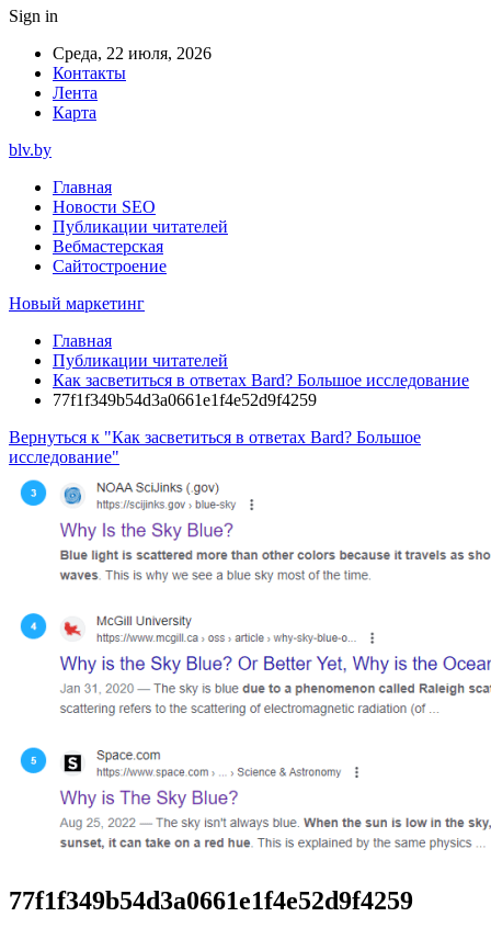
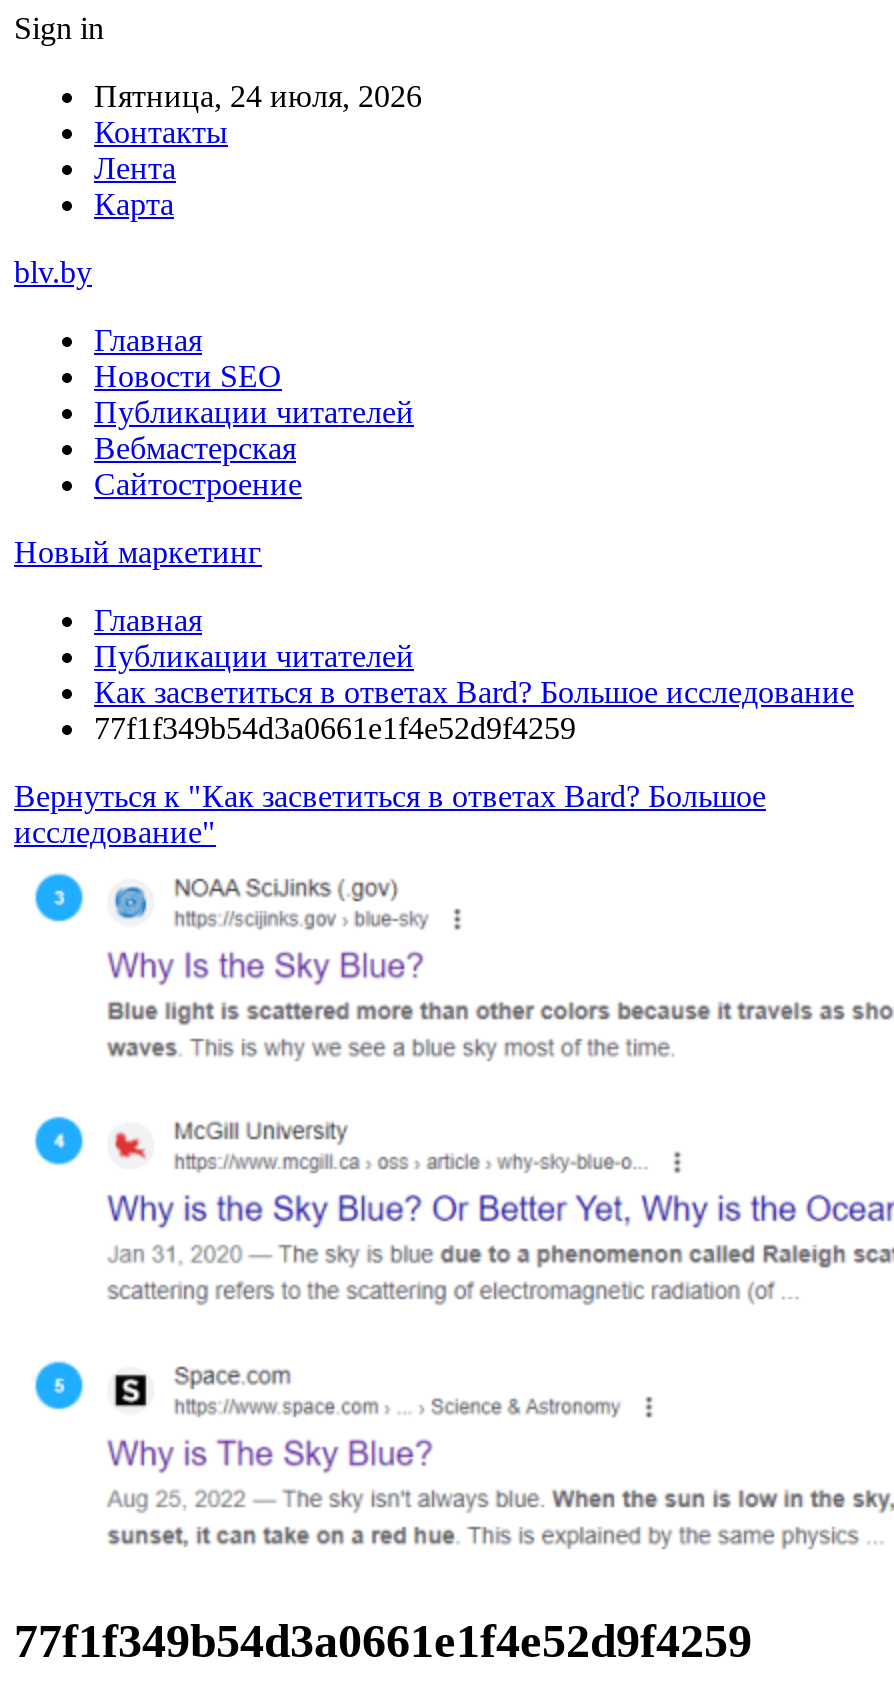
[53,44,212,63] Среда, 22 июля, 2026 -> [94,79,422,113] Пятница, 24 июля, 2026

